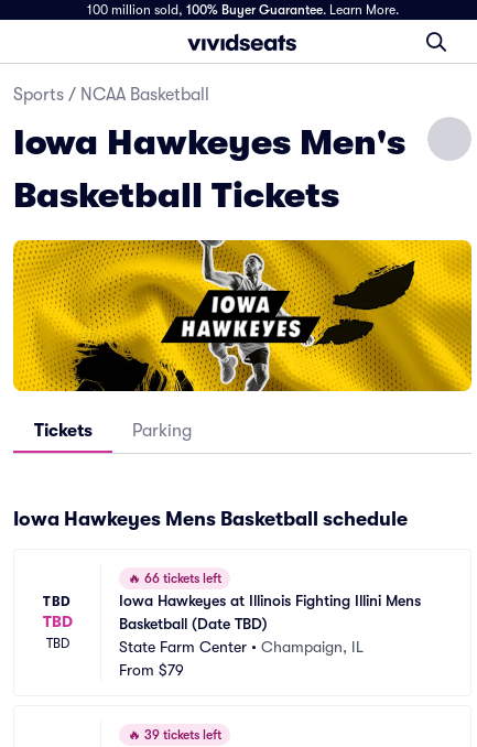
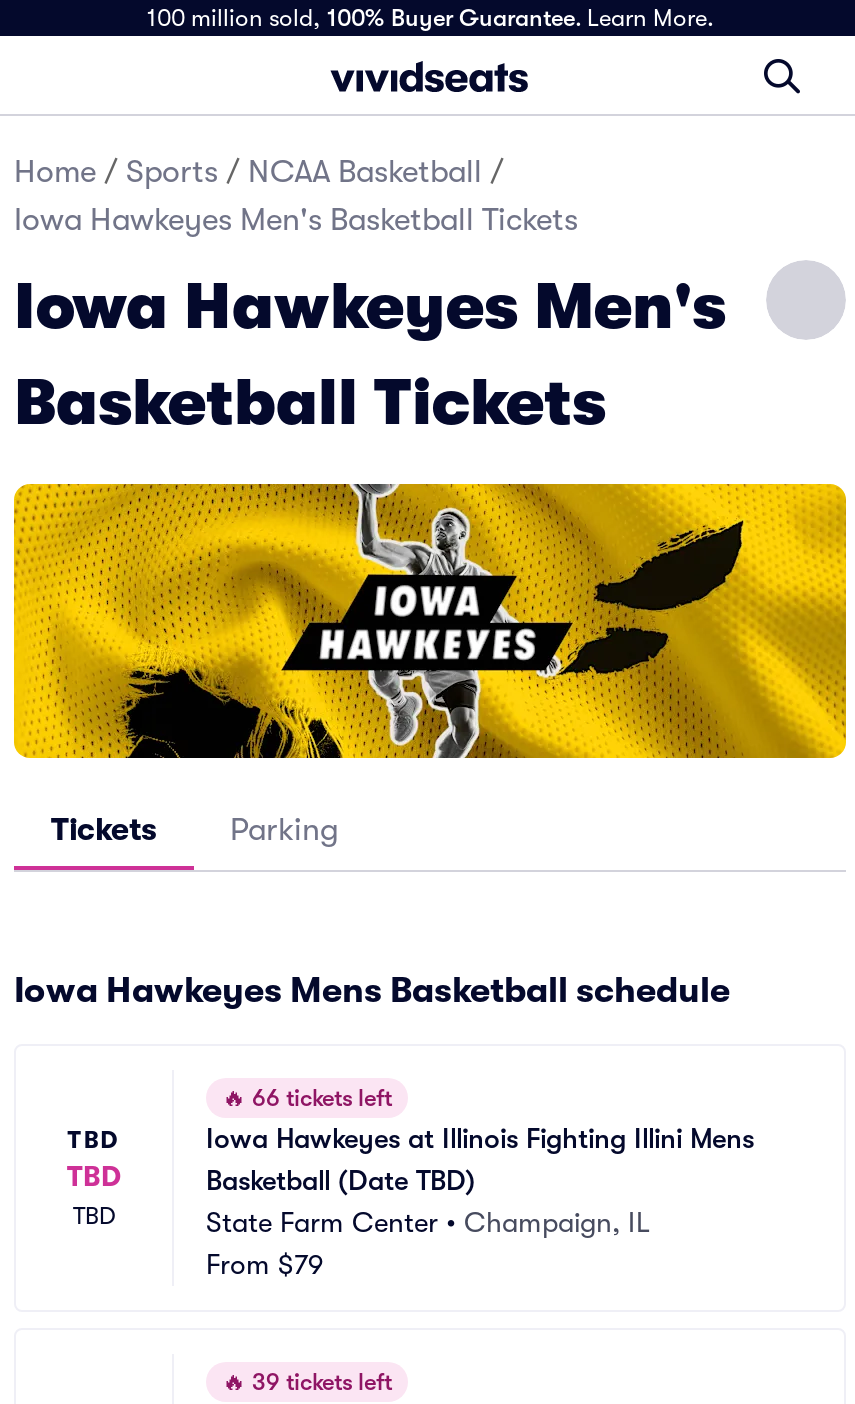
[13,85,209,105] Sports / NCAA Basketball -> [14,154,578,238] Home / Sports / NCAA Basketball / | Iowa Hawkeyes Men's Basketball Tickets

